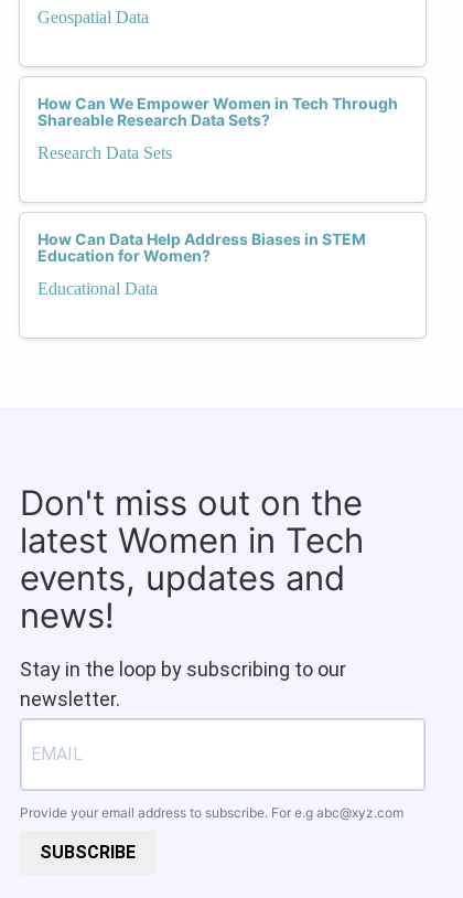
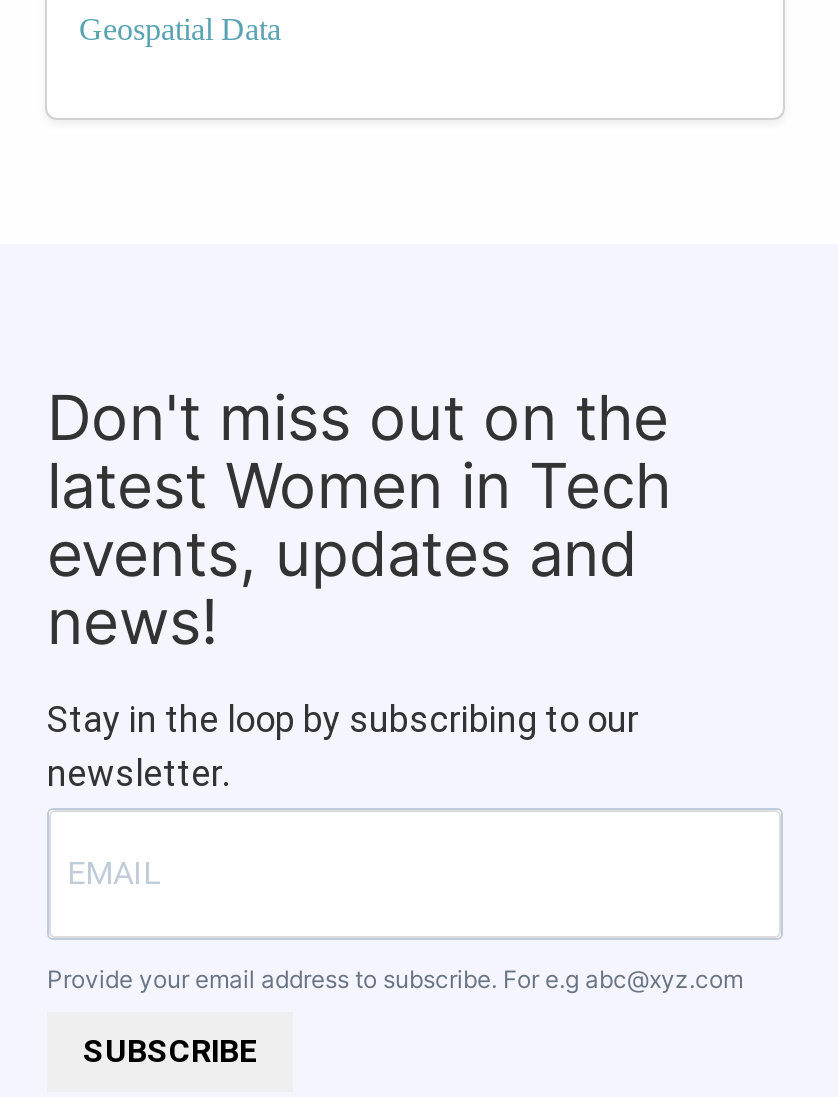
[37,94,398,162] How Can We Empower Women in Tech Through | Shareable Research Data Sets? | Research Data Sets -> none
[37,229,366,298] How Can Data Help Address Biases in STEM | Education for Women? | Educational Data -> none

